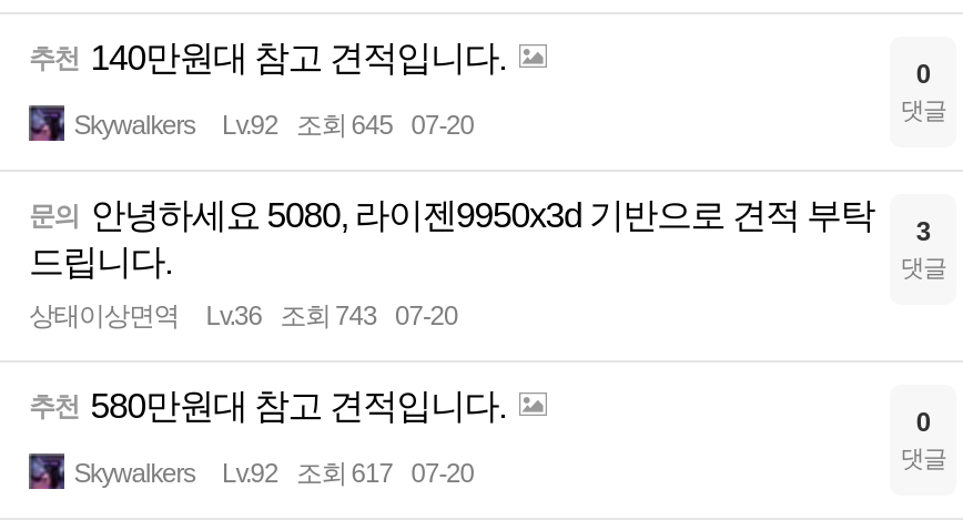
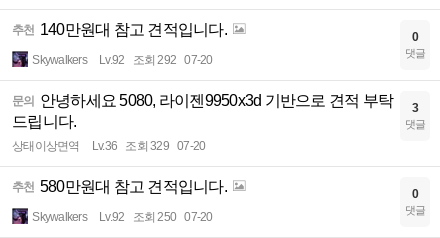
[74,110,474,141] Skywalkers Lv.92 조회 645 07-20 -> [32,53,212,67] Skywalkers Lv.92 조회 292 07-20
[29,300,458,331] 상태이상면역 Lv.36 조회 743 07-20 -> [12,139,205,153] 상태이상면역 Lv.36 조회 329 07-20
[74,458,474,489] Skywalkers Lv.92 조회 617 07-20 -> [32,210,212,224] Skywalkers Lv.92 조회 250 07-20

